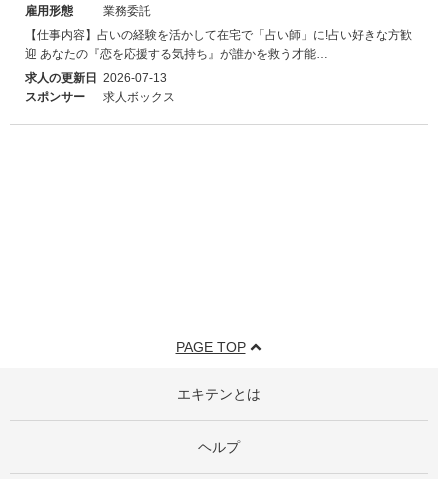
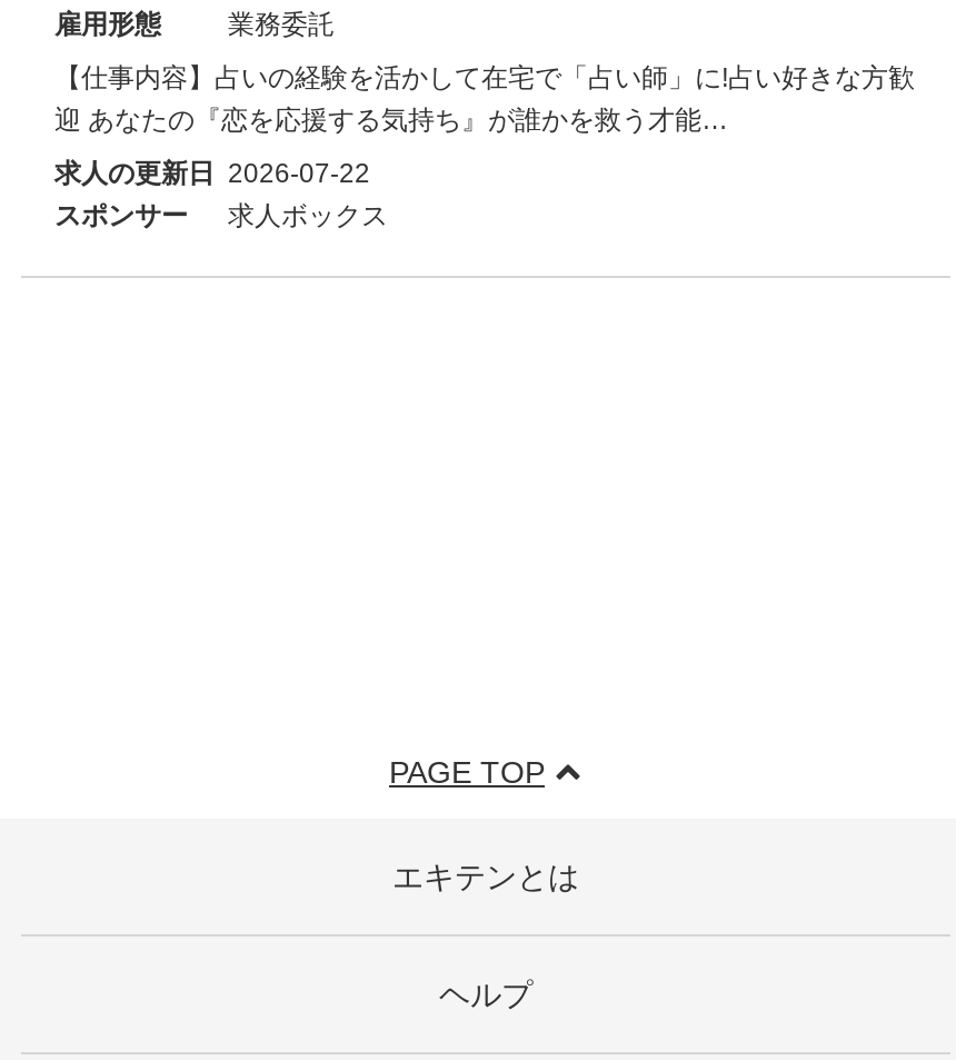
[25,71,167,85] 求人の更新日 2026-07-13 -> [54,157,370,188] 求人の更新日 2026-07-22

